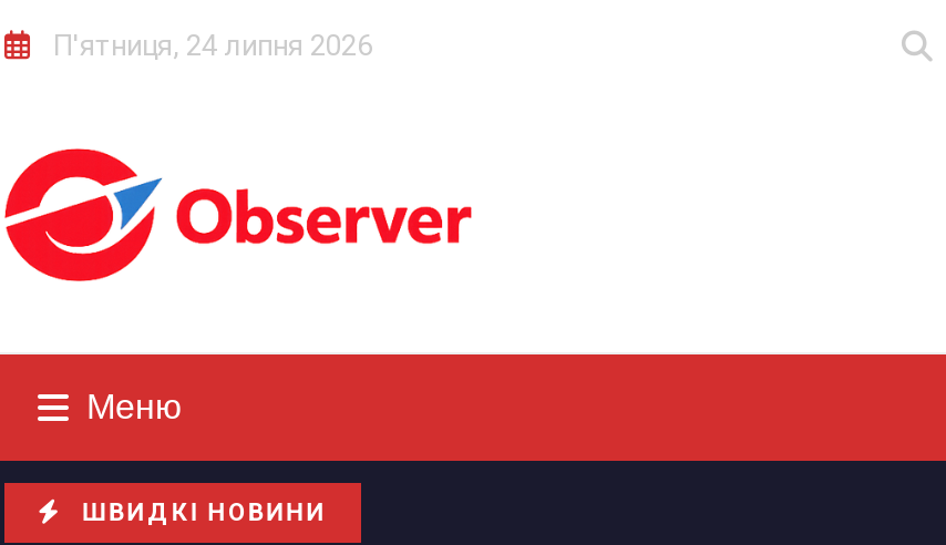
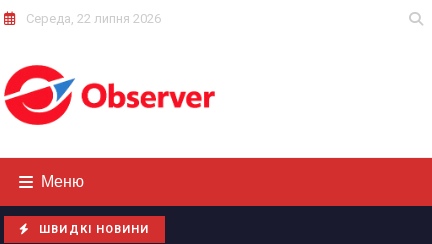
[47,29,372,62] П'ятниця, 24 липня 2026 -> [23,11,161,26] Середа, 22 липня 2026

